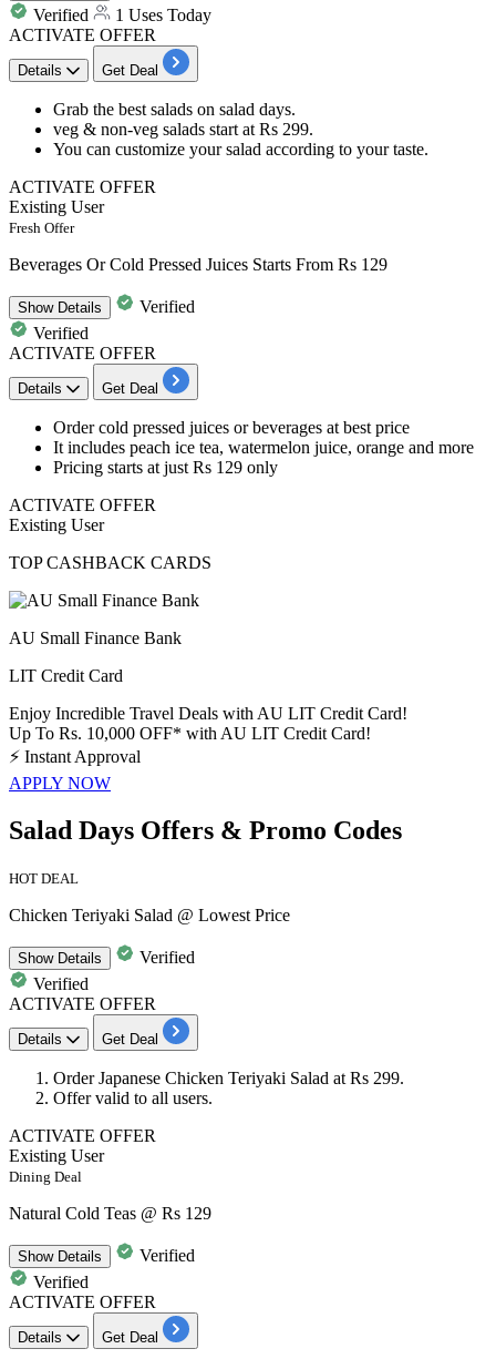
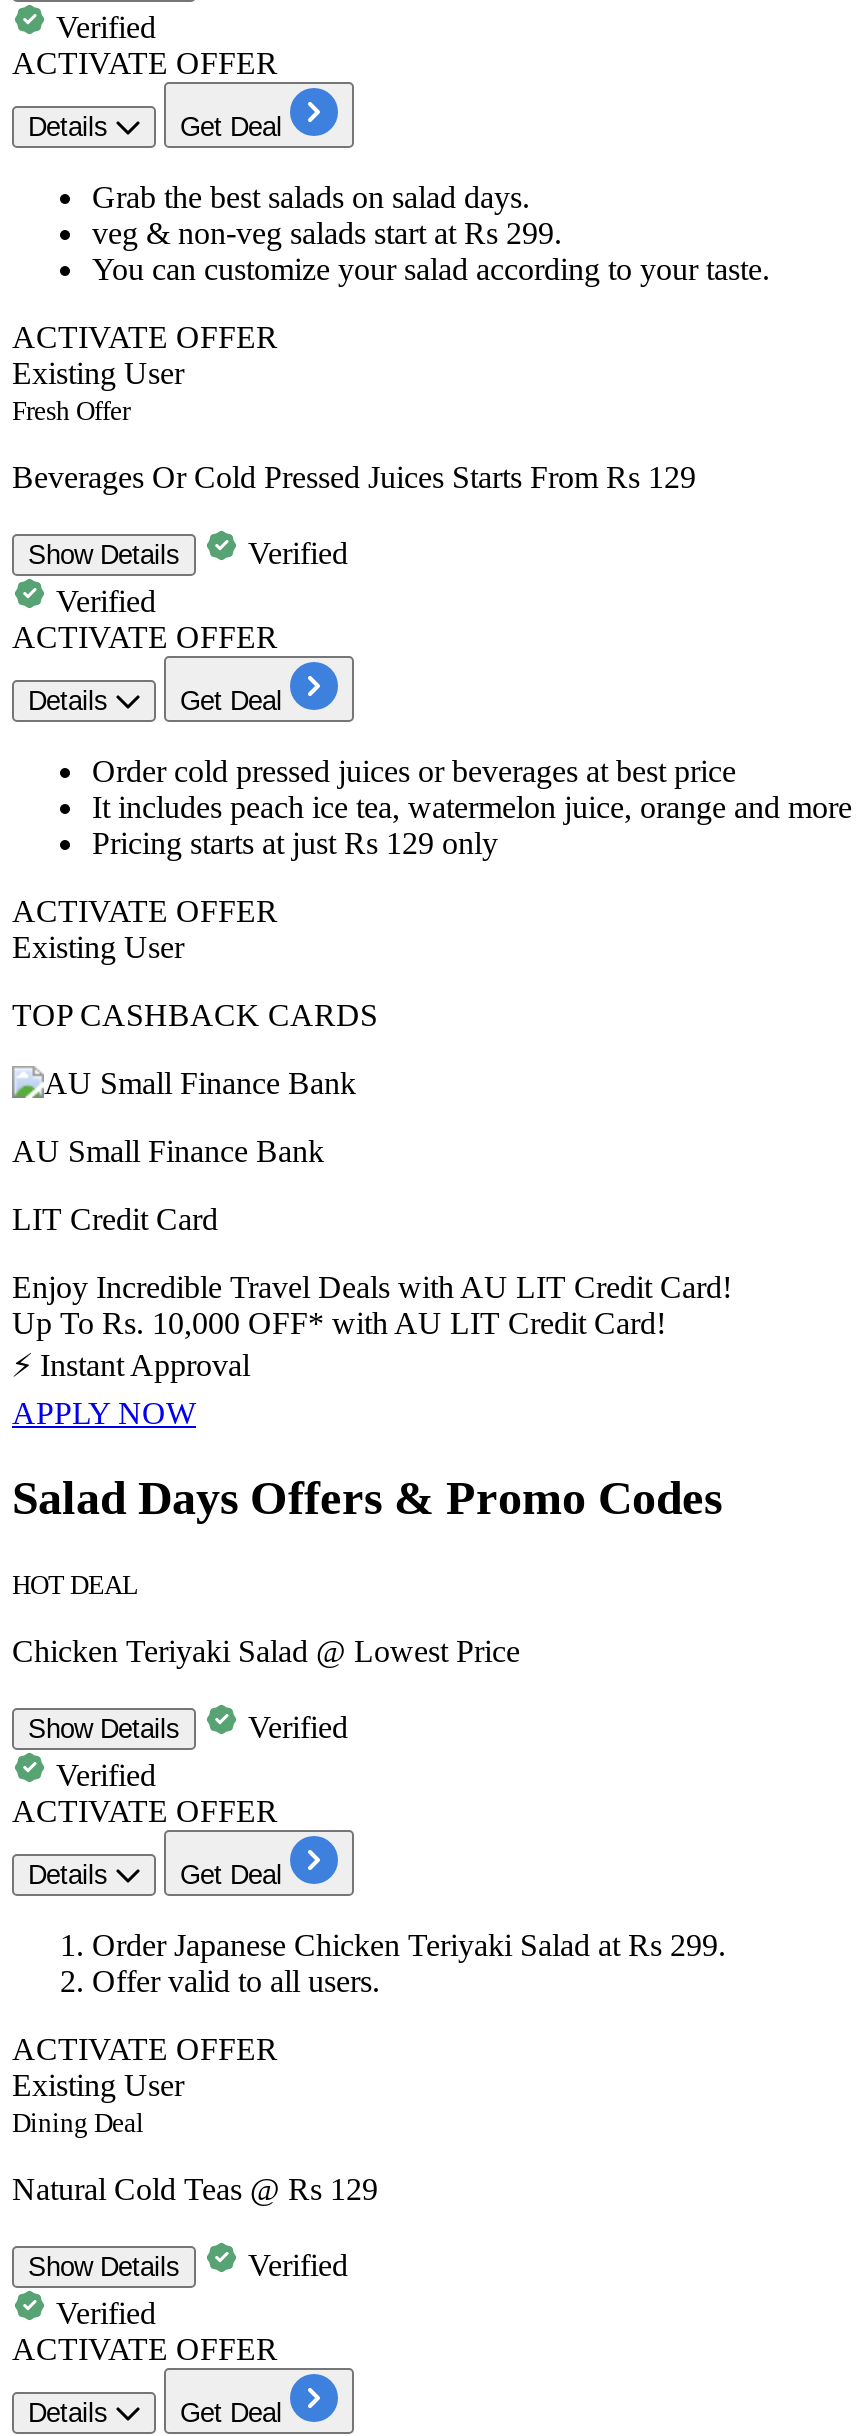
[115,5,211,24] 1 Uses Today -> none

